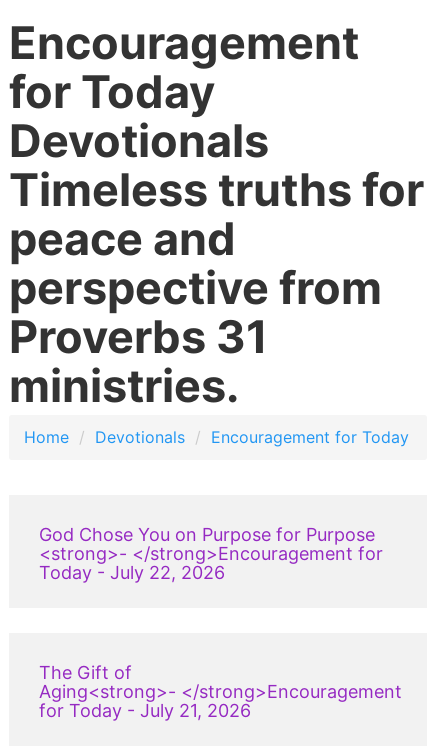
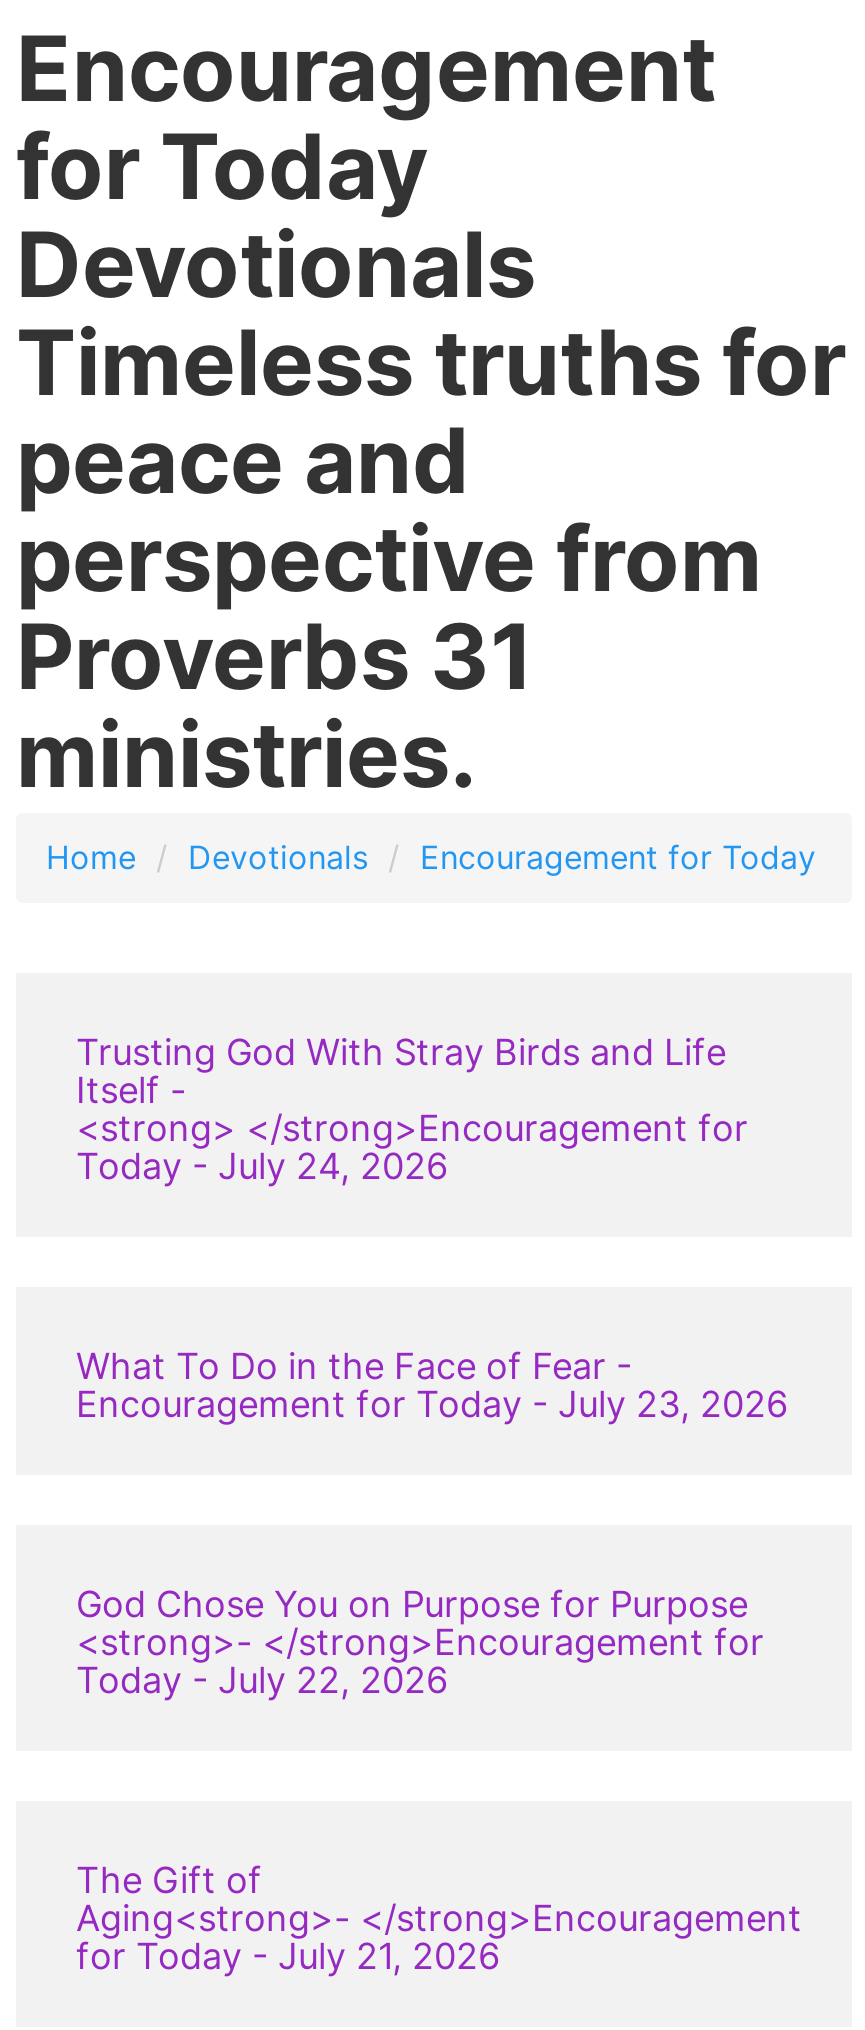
none -> [76,1031,748,1187] Trusting God With Stray Birds and Life | Itself - | <strong> </strong>Encouragement for | Today - July 24, 2026
none -> [76,1345,788,1425] What To Do in the Face of Fear - | Encouragement for Today - July 23, 2026

